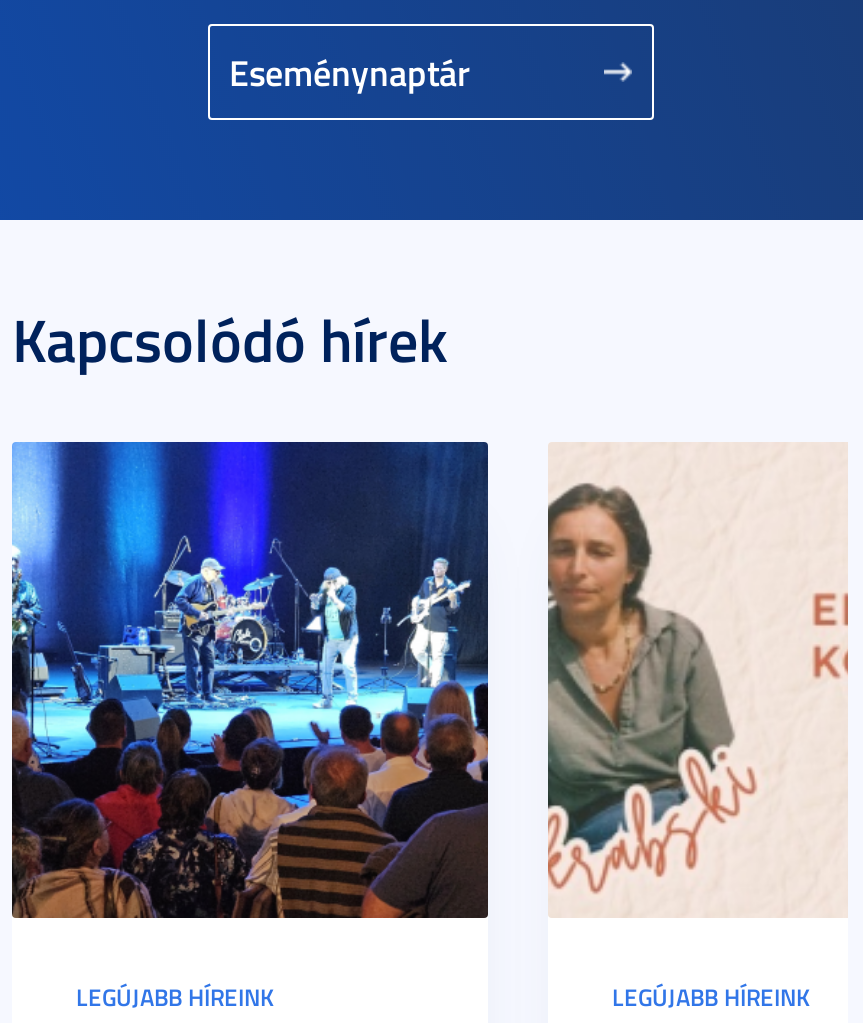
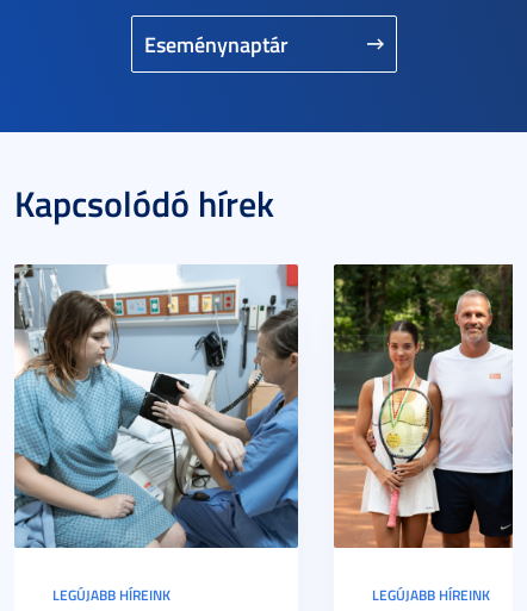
[10,440,490,920] [image] -> [13,263,299,549] [image]
[546,442,850,918] [image] -> [333,263,514,549] [image]

